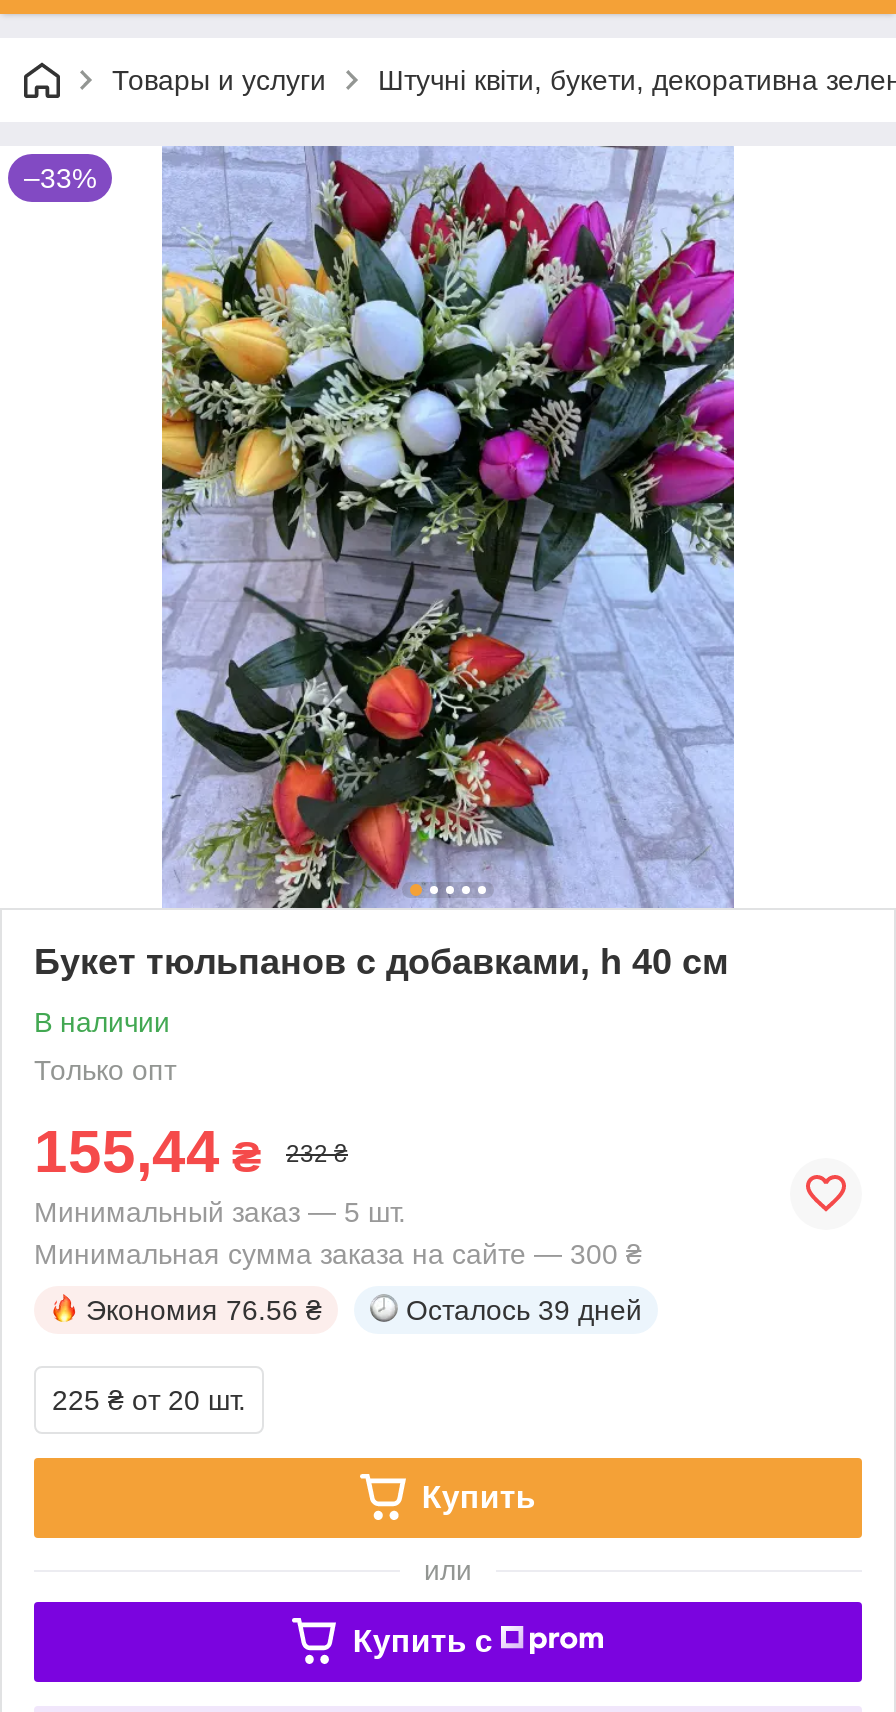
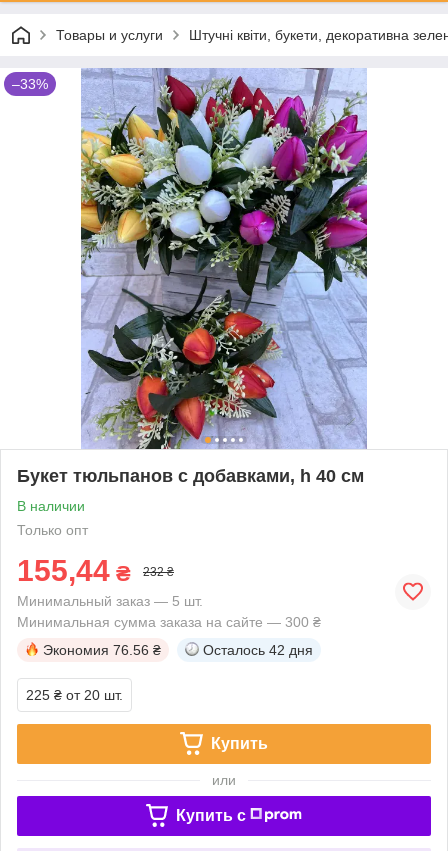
[406,1294,642,1326] Осталось 39 дней -> [203,642,313,658] Осталось 42 дня

